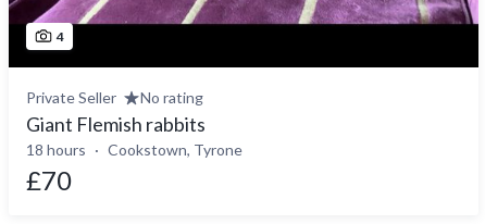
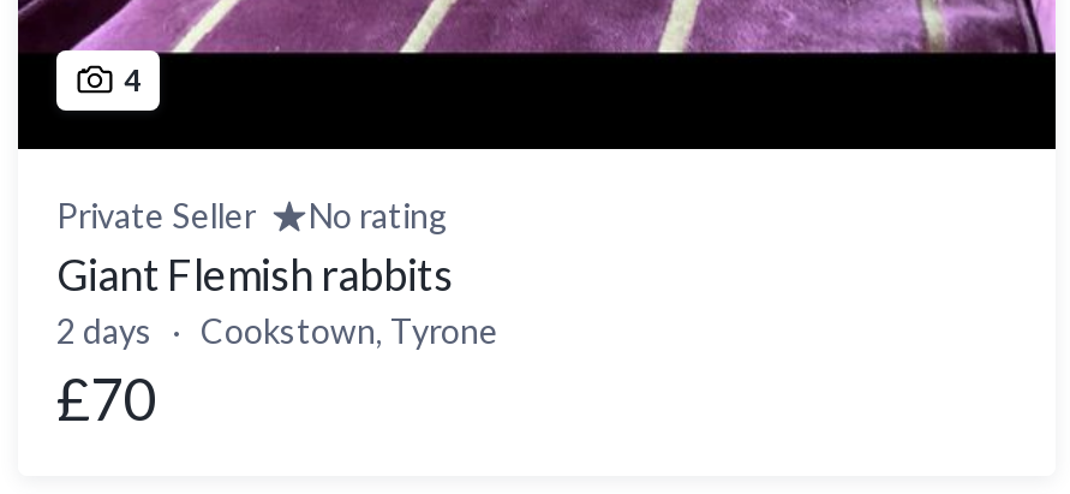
[26,140,242,159] 18 hours Cookstown, Tyrone -> [56,310,498,351] 2 days Cookstown, Tyrone

